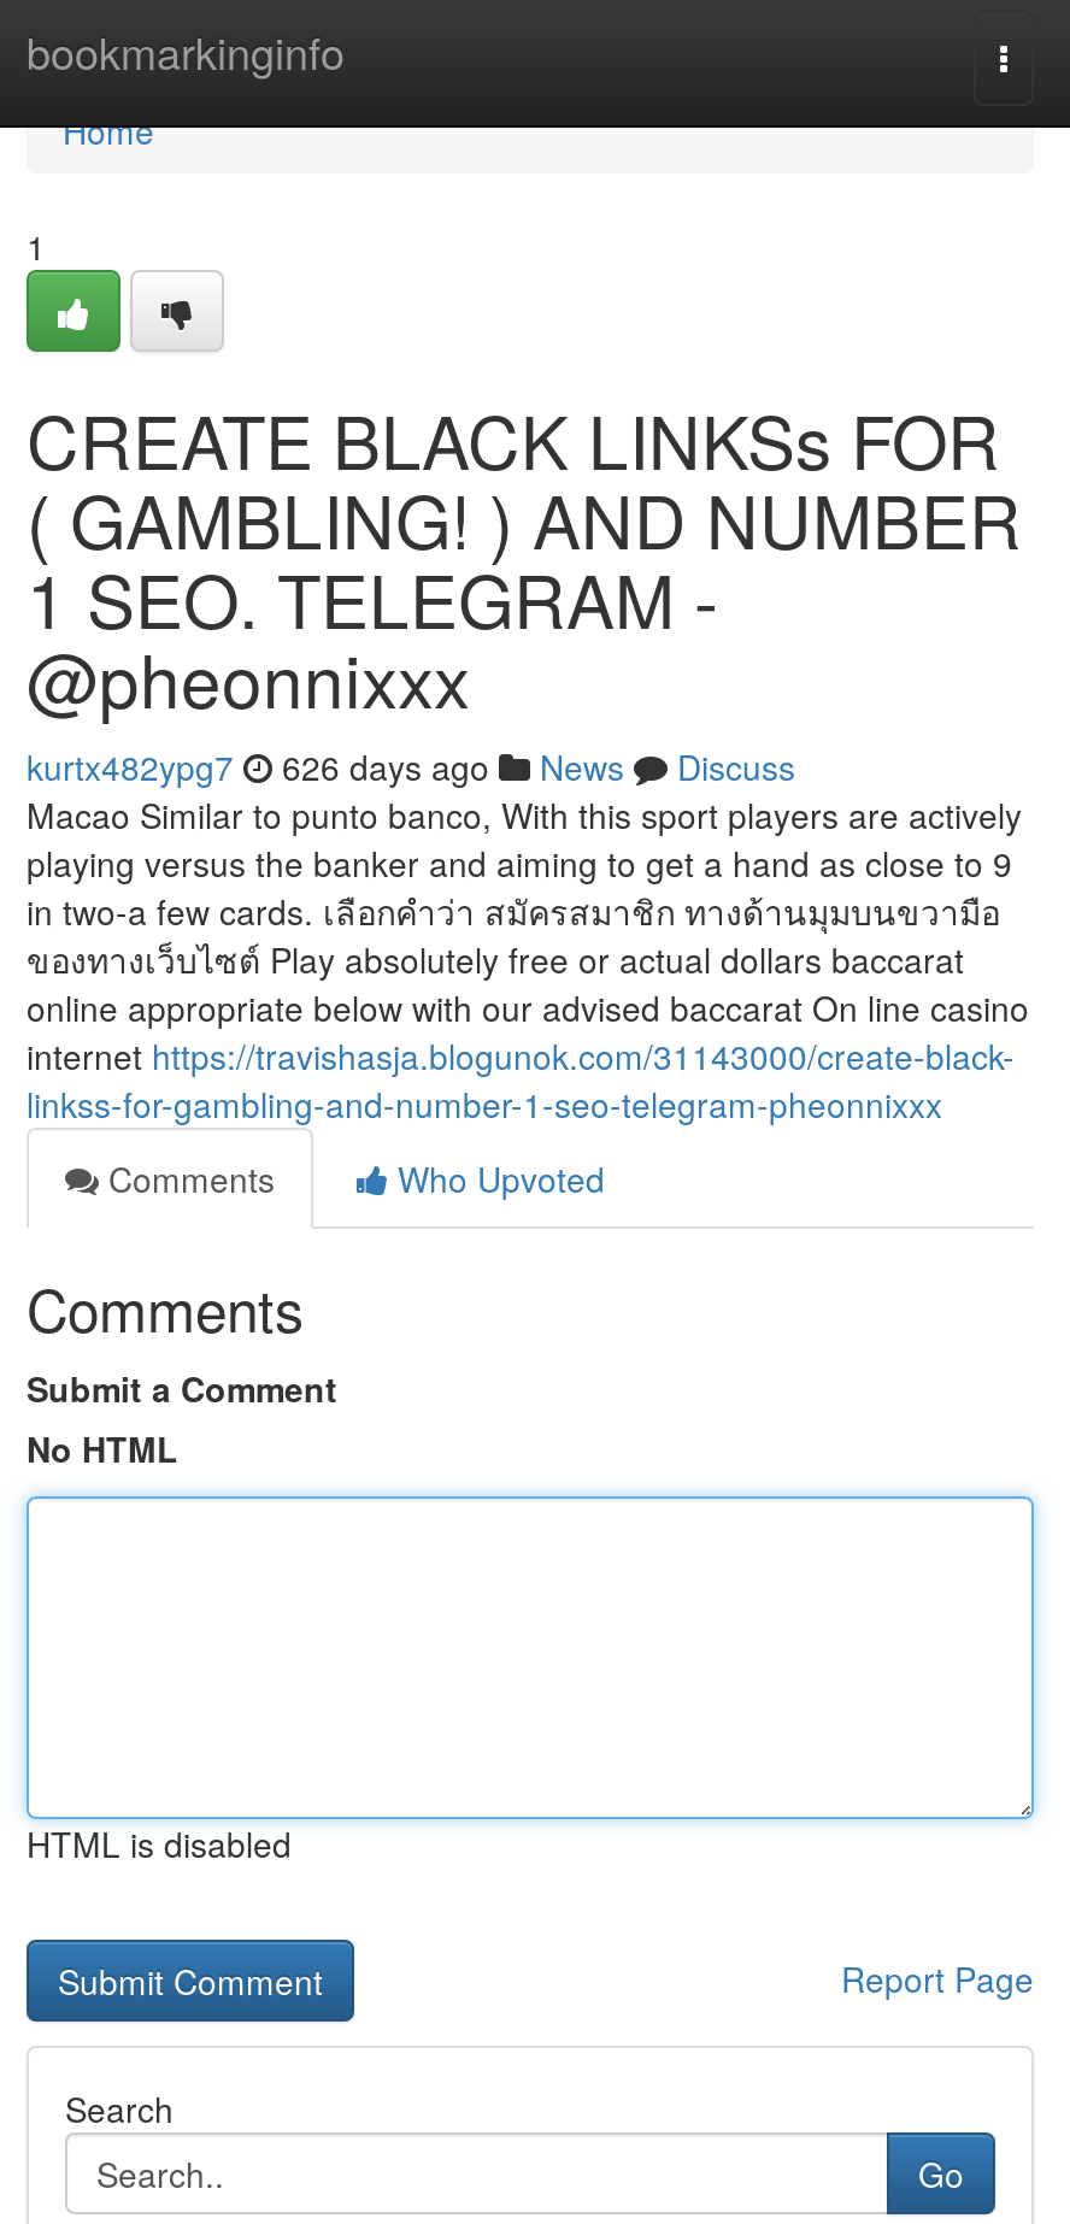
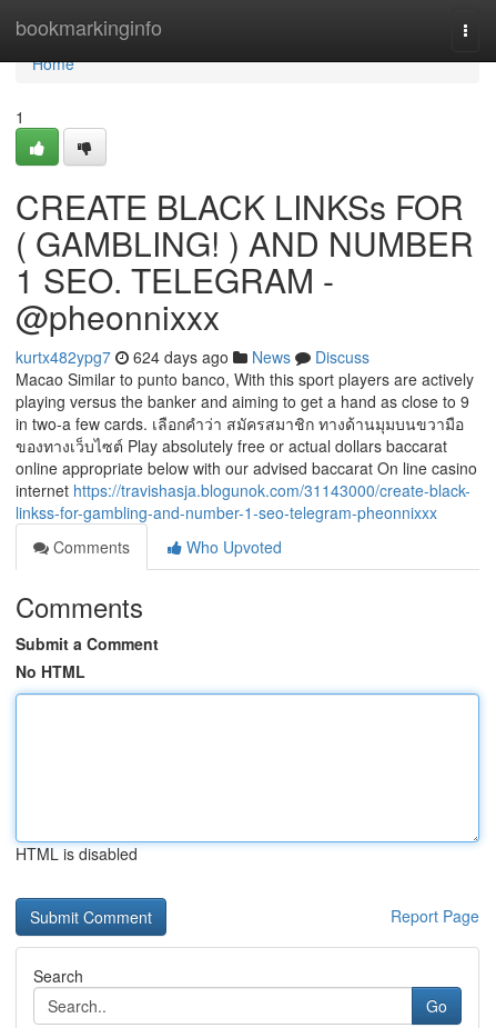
[27,742,795,790] kurtx482ypg7 626 days ago News Discuss -> [16,346,370,368] kurtx482ypg7 624 days ago News Discuss

